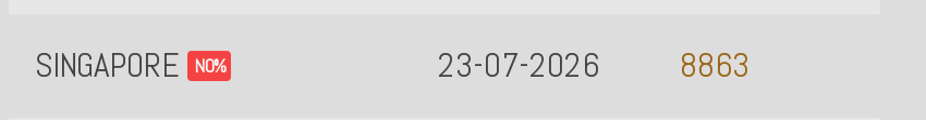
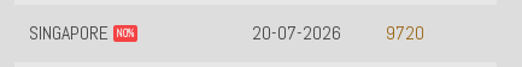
[438,44,599,87] 23-07-2026 -> [252,21,341,45] 20-07-2026
[680,45,750,88] 8863 -> [386,22,424,46] 9720

